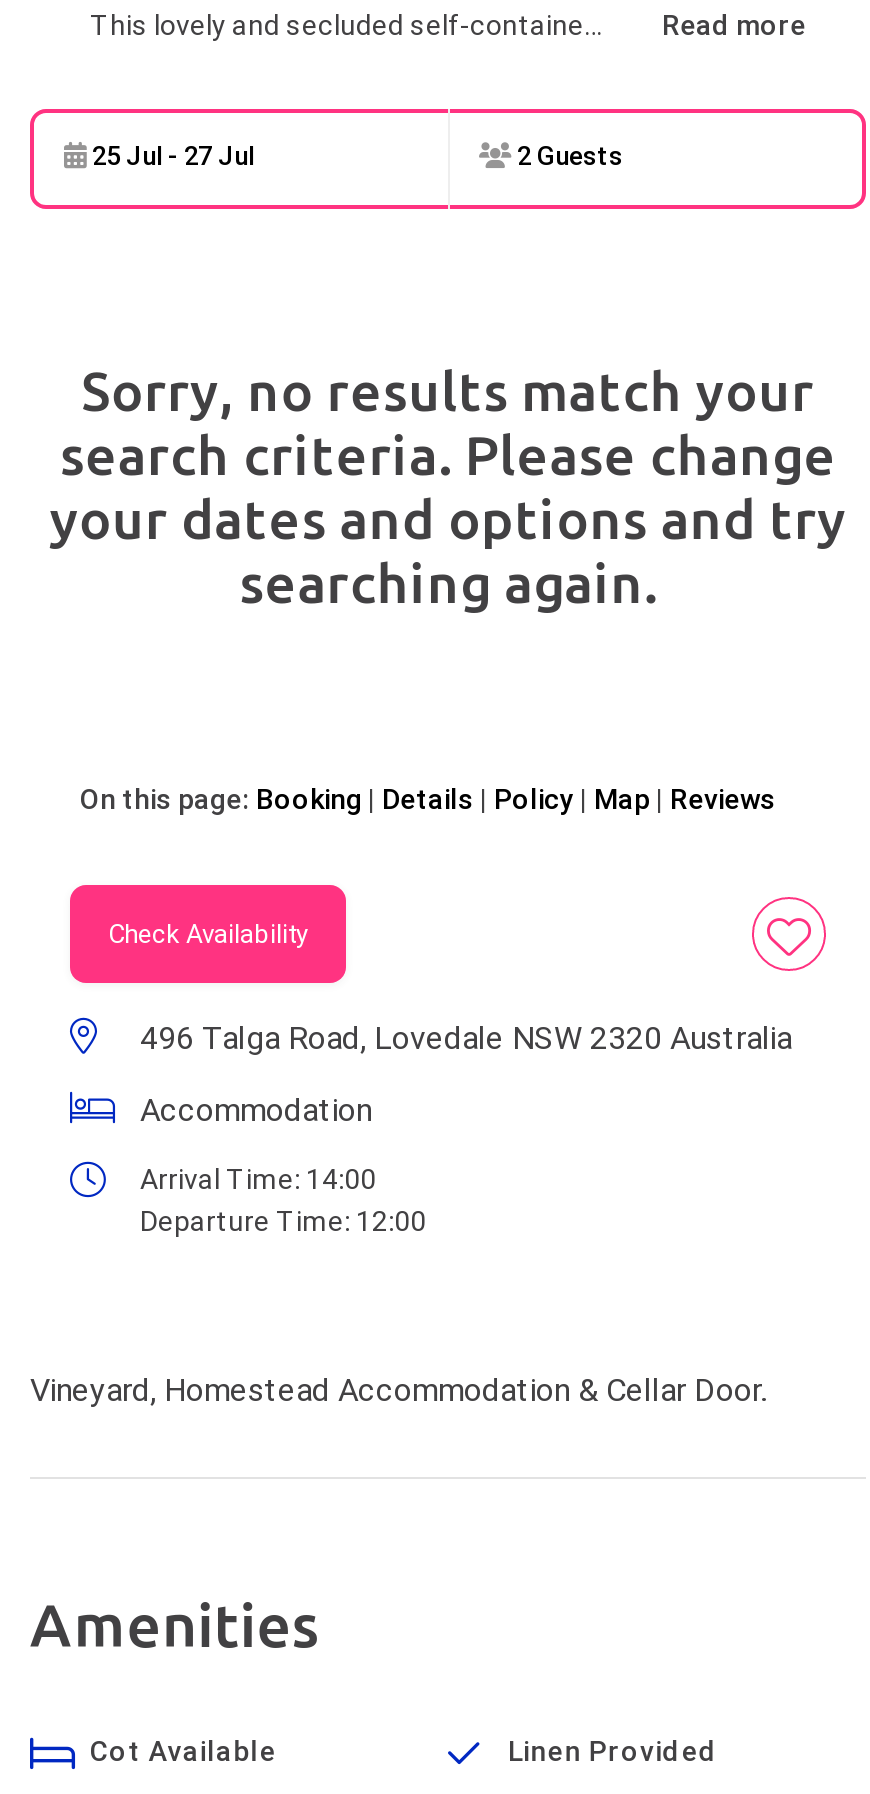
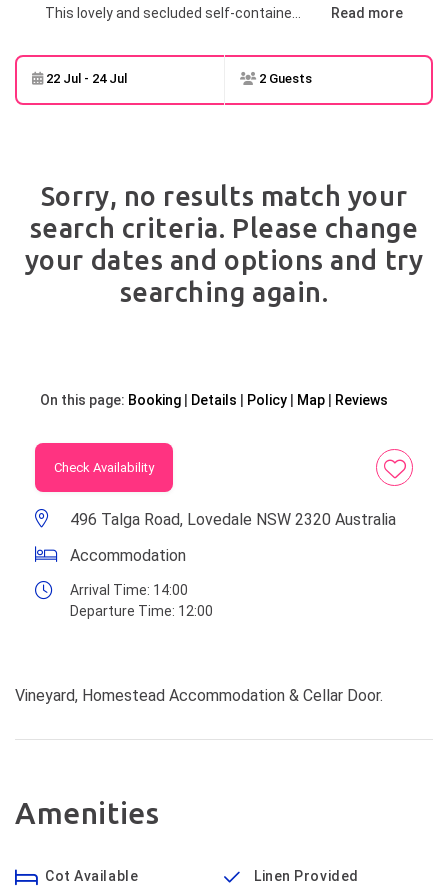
[92,141,254,171] 25 Jul - 27 Jul -> [46,71,127,86] 22 Jul - 24 Jul

